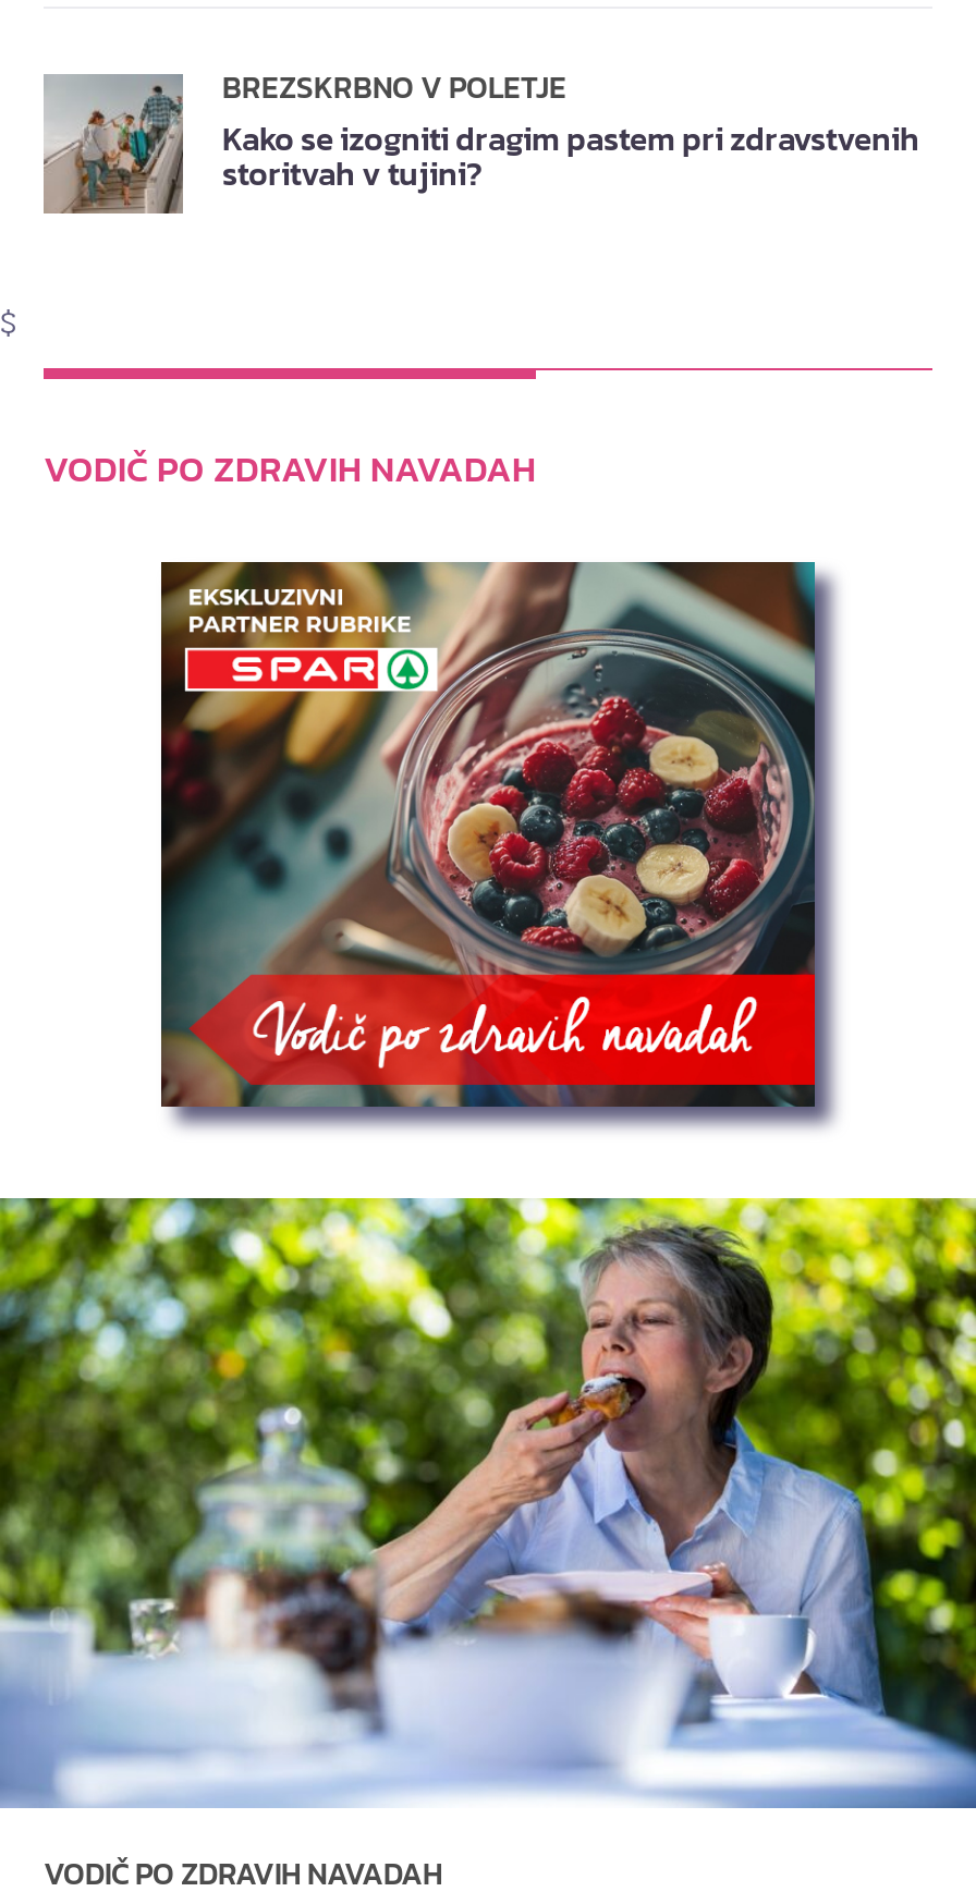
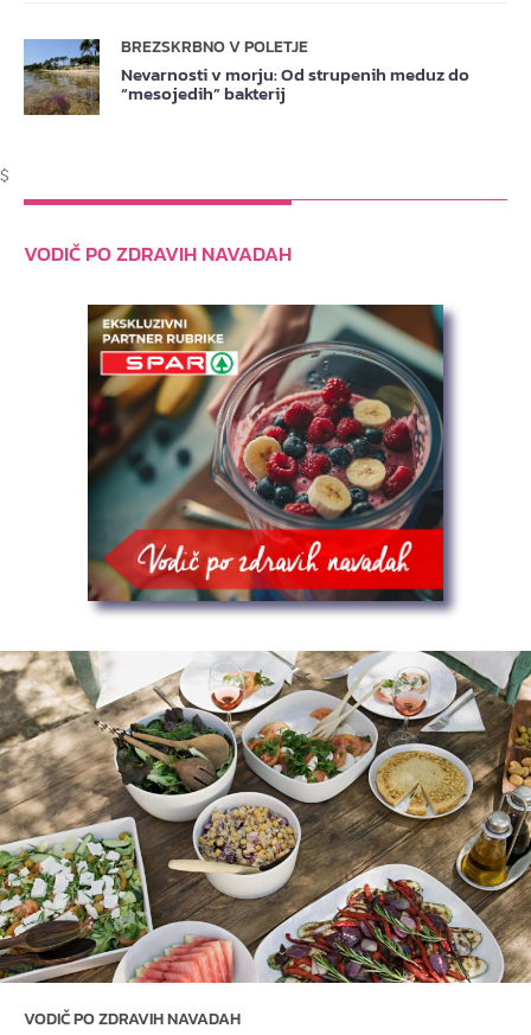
[44,74,919,213] [image] | Kako se izogniti dragim pastem pri zdravstvenih | storitvah v tujini? -> [23,39,469,115] [image] | Nevarnosti v morju: Od strupenih meduz do | “mesojedih” bakterij
[7,1196,969,1810] [image] -> [4,650,527,984] [image]

